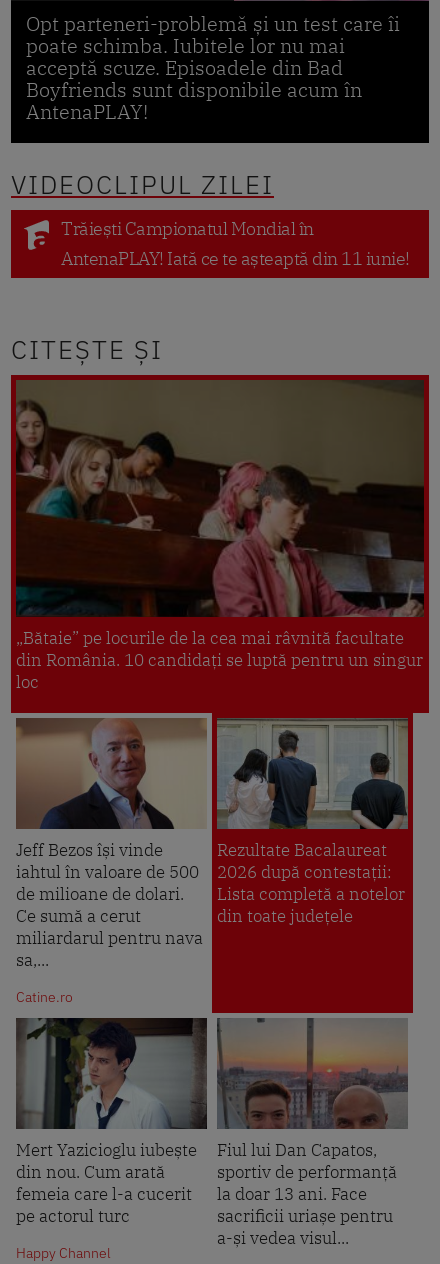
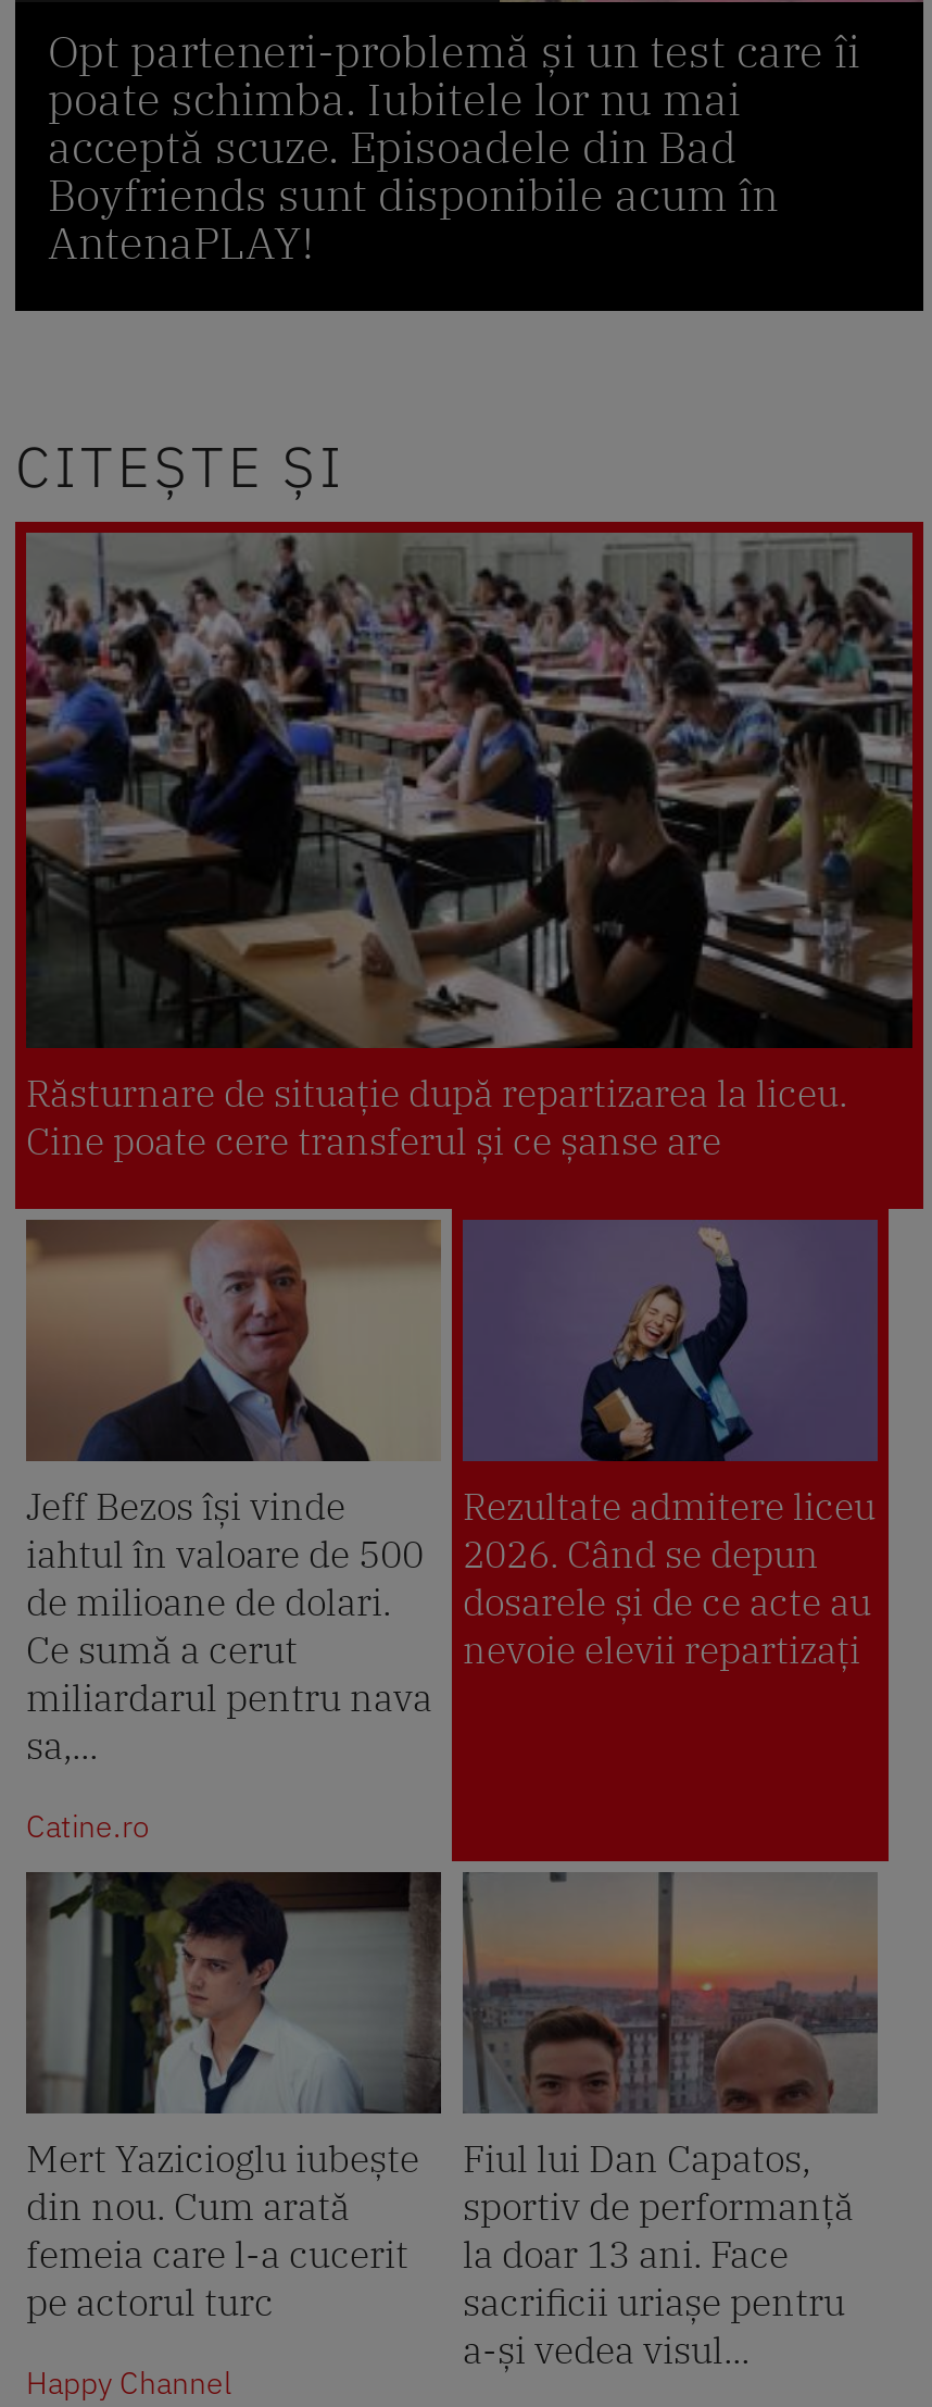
[11,167,409,270] VIDEOCLIPUL ZILEI | Trăiești Campionatul Mondial în | AntenaPLAY! Iată ce te așteaptă din 11 iunie! -> none
[15,379,425,693] [image] | „Bătaie” pe locurile de la cea mai râvnită facultate | din România. 10 candidați se luptă pentru un singur | loc -> [24,531,915,1165] [image] | Răsturnare de situație după repartizarea la liceu. | Cine poate cere transferul și ce șanse are
[216,718,408,927] [image] | Rezultate Bacalaureat | 2026 după contestații: | Lista completă a notelor | din toate județele -> [463,1220,878,1674] [image] | Rezultate admitere liceu | 2026. Când se depun | dosarele și de ce acte au | nevoie elevii repartizați

